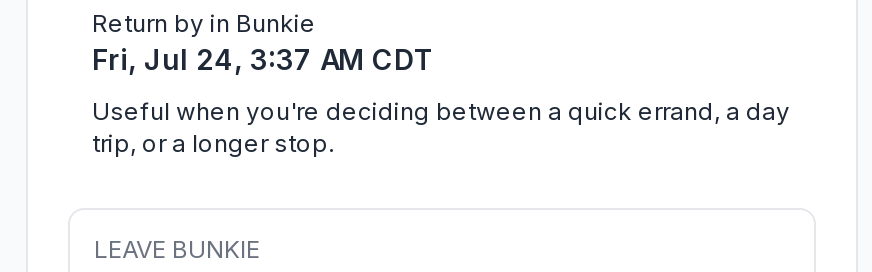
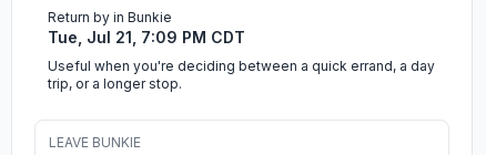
[92,42,434,76] Fri, Jul 24, 3:37 AM CDT -> [48,28,245,47] Tue, Jul 21, 7:09 PM CDT

